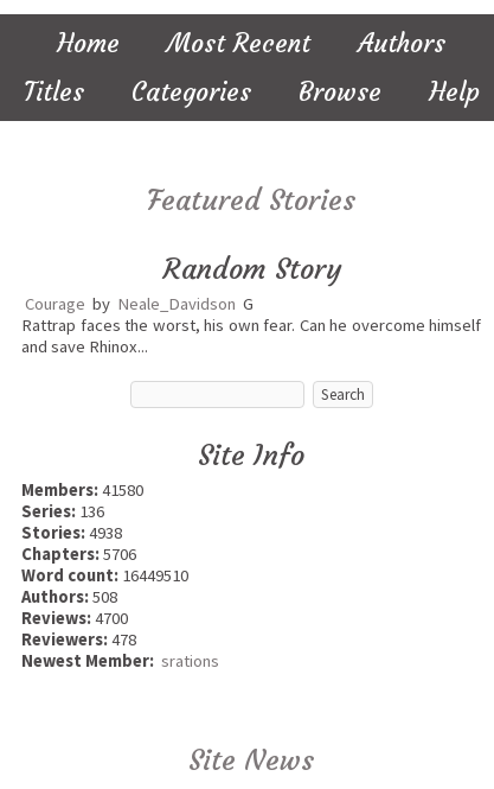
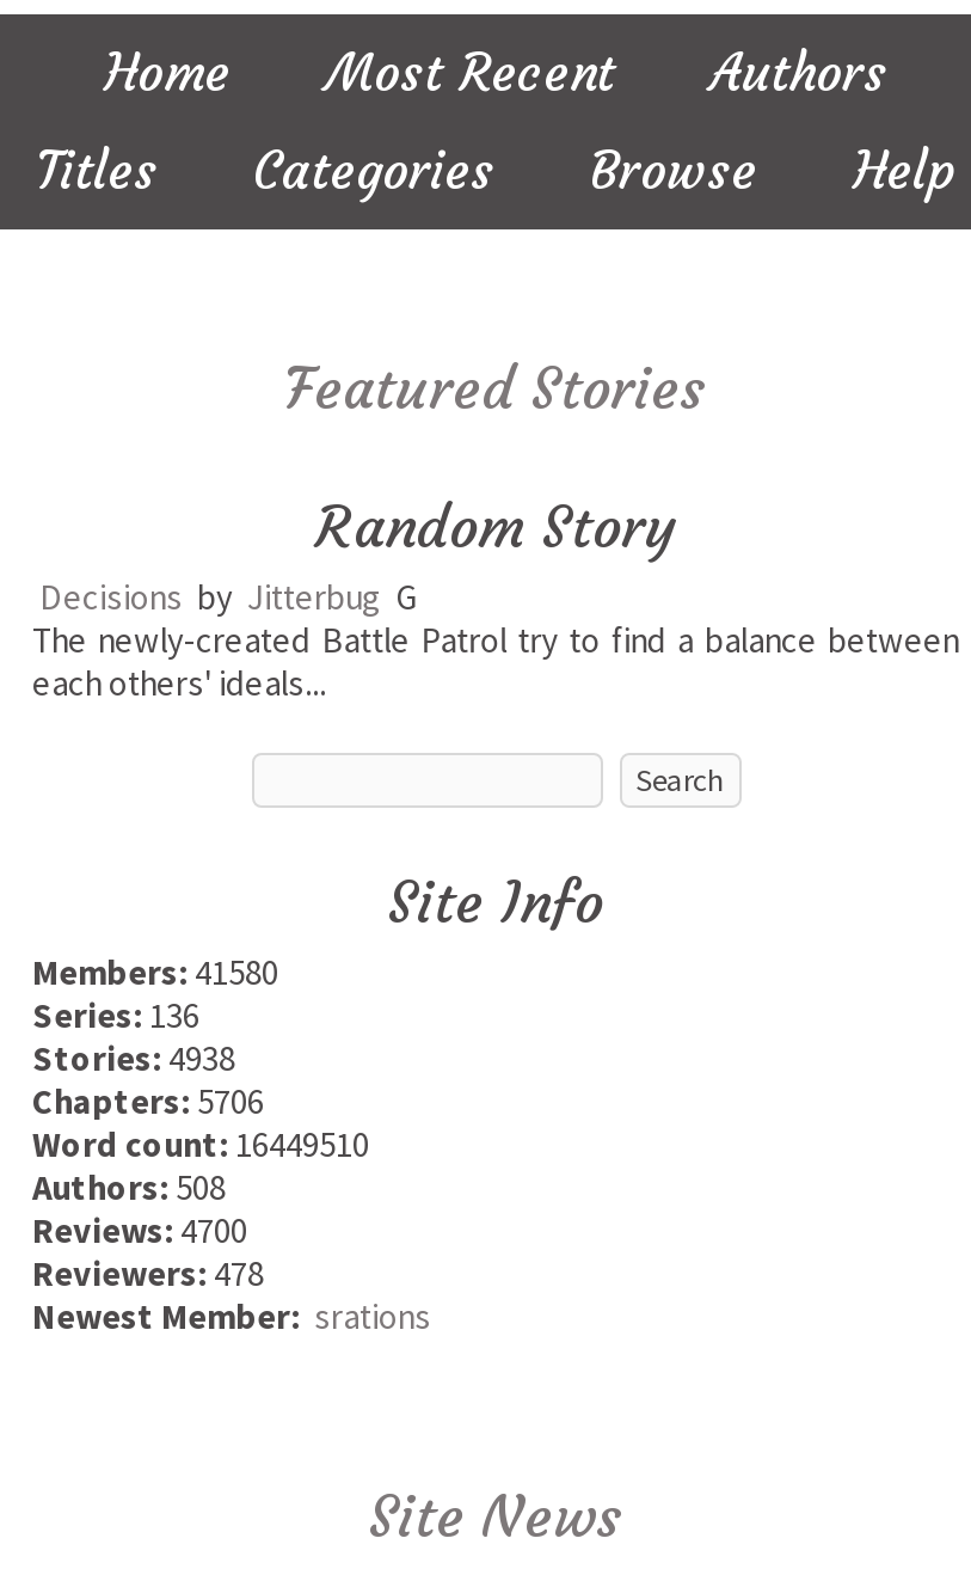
[21,293,481,357] Courage by Neale_Davidson G | Rattrap faces the worst, his own fear. Can he overcome himself | and save Rhinox... -> [32,576,959,705] Decisions by Jitterbug G | The newly-created Battle Patrol try to find a balance between | each others' ideals...

